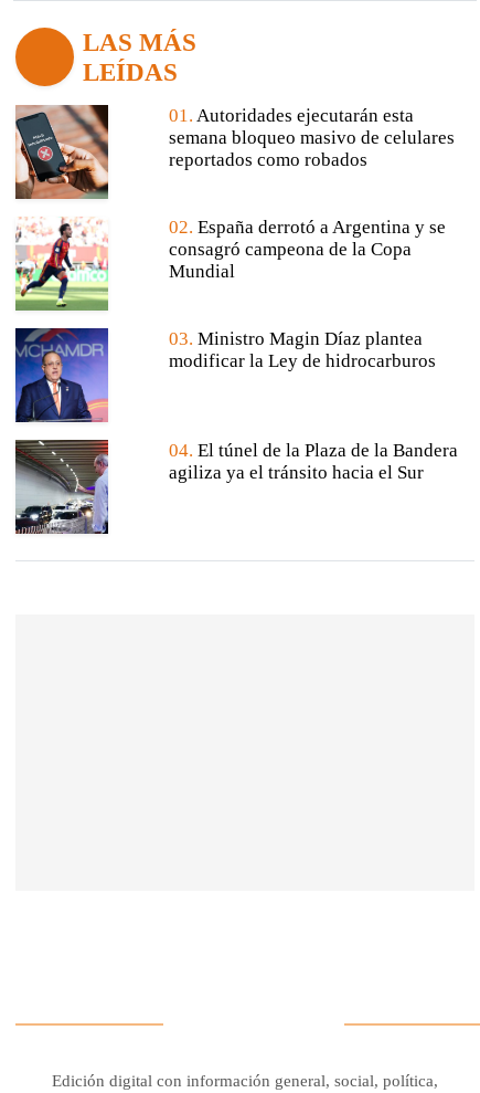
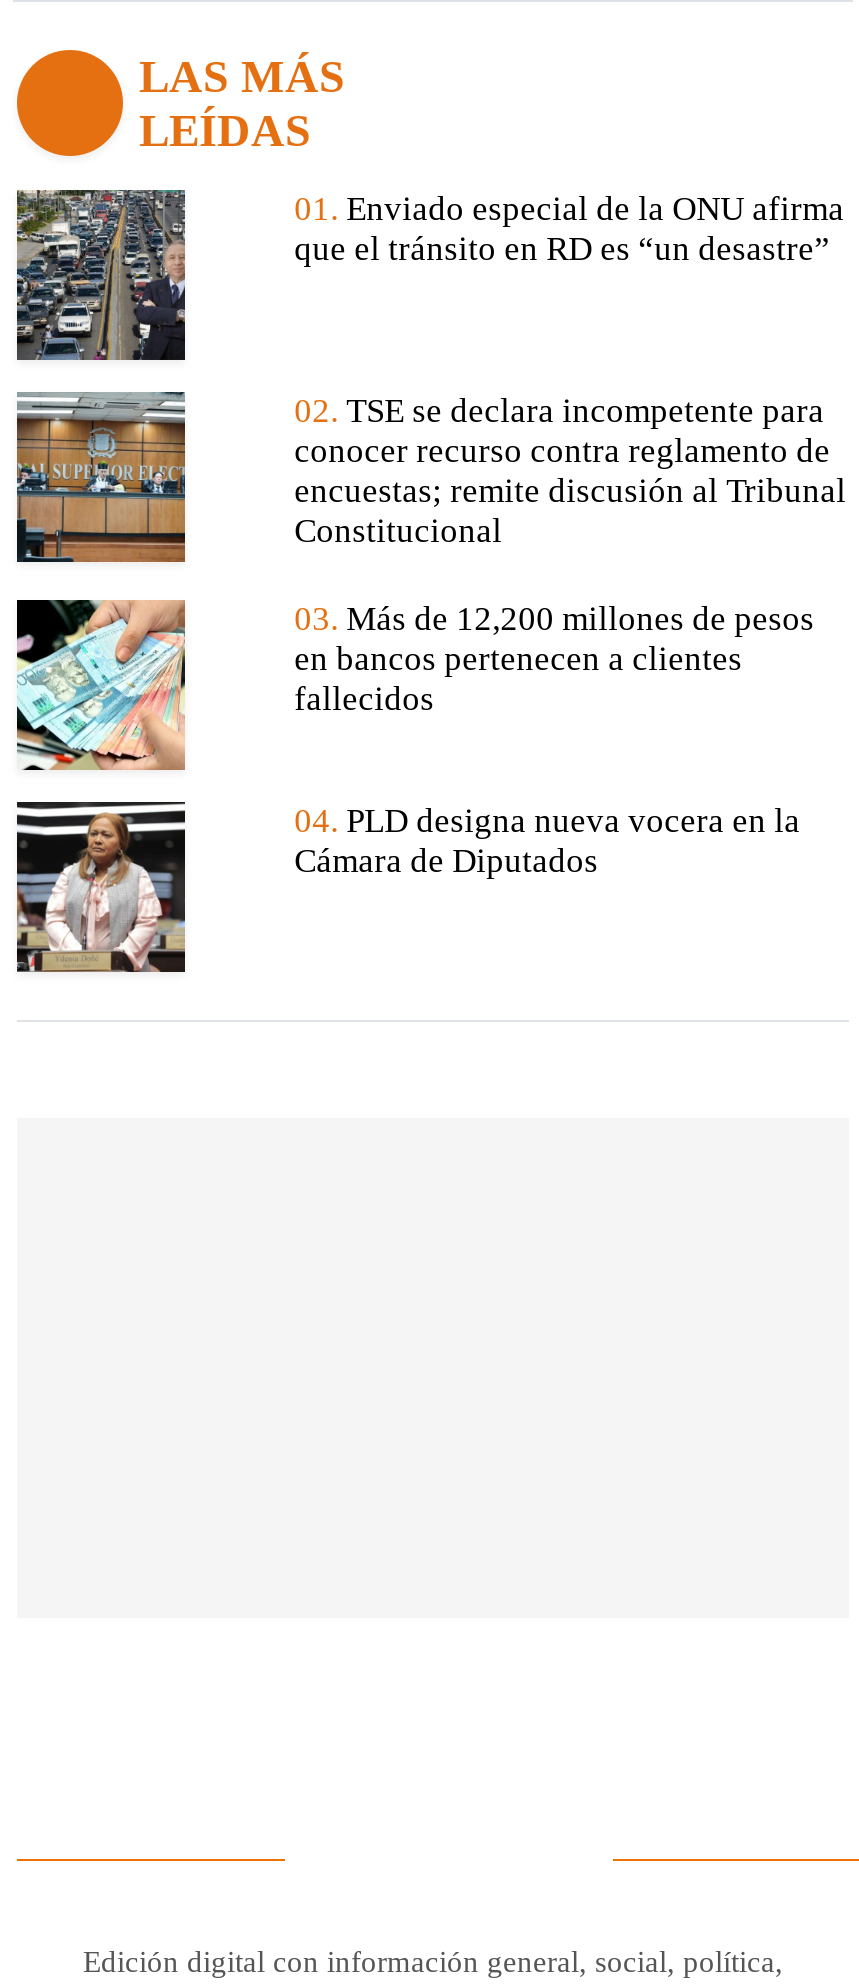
[14,104,109,200] [image] -> [15,188,187,362] [image]
[168,105,454,170] 01. Autoridades ejecutarán esta | semana bloqueo masivo de celulares | reportados como robados -> [294,189,844,267] 01. Enviado especial de la ONU afirma | que el tránsito en RD es “un desastre”
[14,217,109,312] [image] -> [15,390,187,564] [image]
[168,216,445,281] 02. España derrotó a Argentina y se | consagró campeona de la Copa | Mundial -> [294,391,846,549] 02. TSE se declara incompetente para | conocer recurso contra reglamento de | encuestas; remite discusión al Tribunal | Constitucional
[14,327,109,423] [image] -> [15,598,187,772] [image]
[168,328,436,371] 03. Ministro Magin Díaz plantea | modificar la Ley de hidrocarburos -> [294,599,814,717] 03. Más de 12,200 millones de pesos | en bancos pertenecen a clientes | fallecidos
[14,440,109,534] [image] -> [17,802,187,972] [image]
[168,440,458,483] 04. El túnel de la Plaza de la Bandera | agiliza ya el tránsito hacia el Sur -> [294,801,800,879] 04. PLD designa nueva vocera en la | Cámara de Diputados

